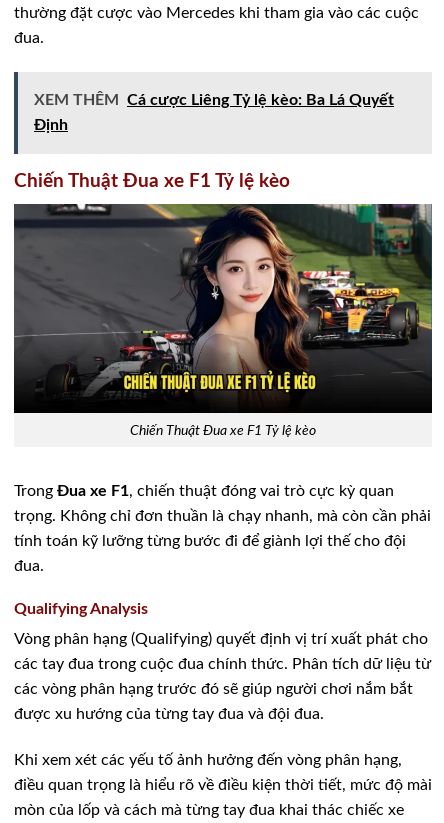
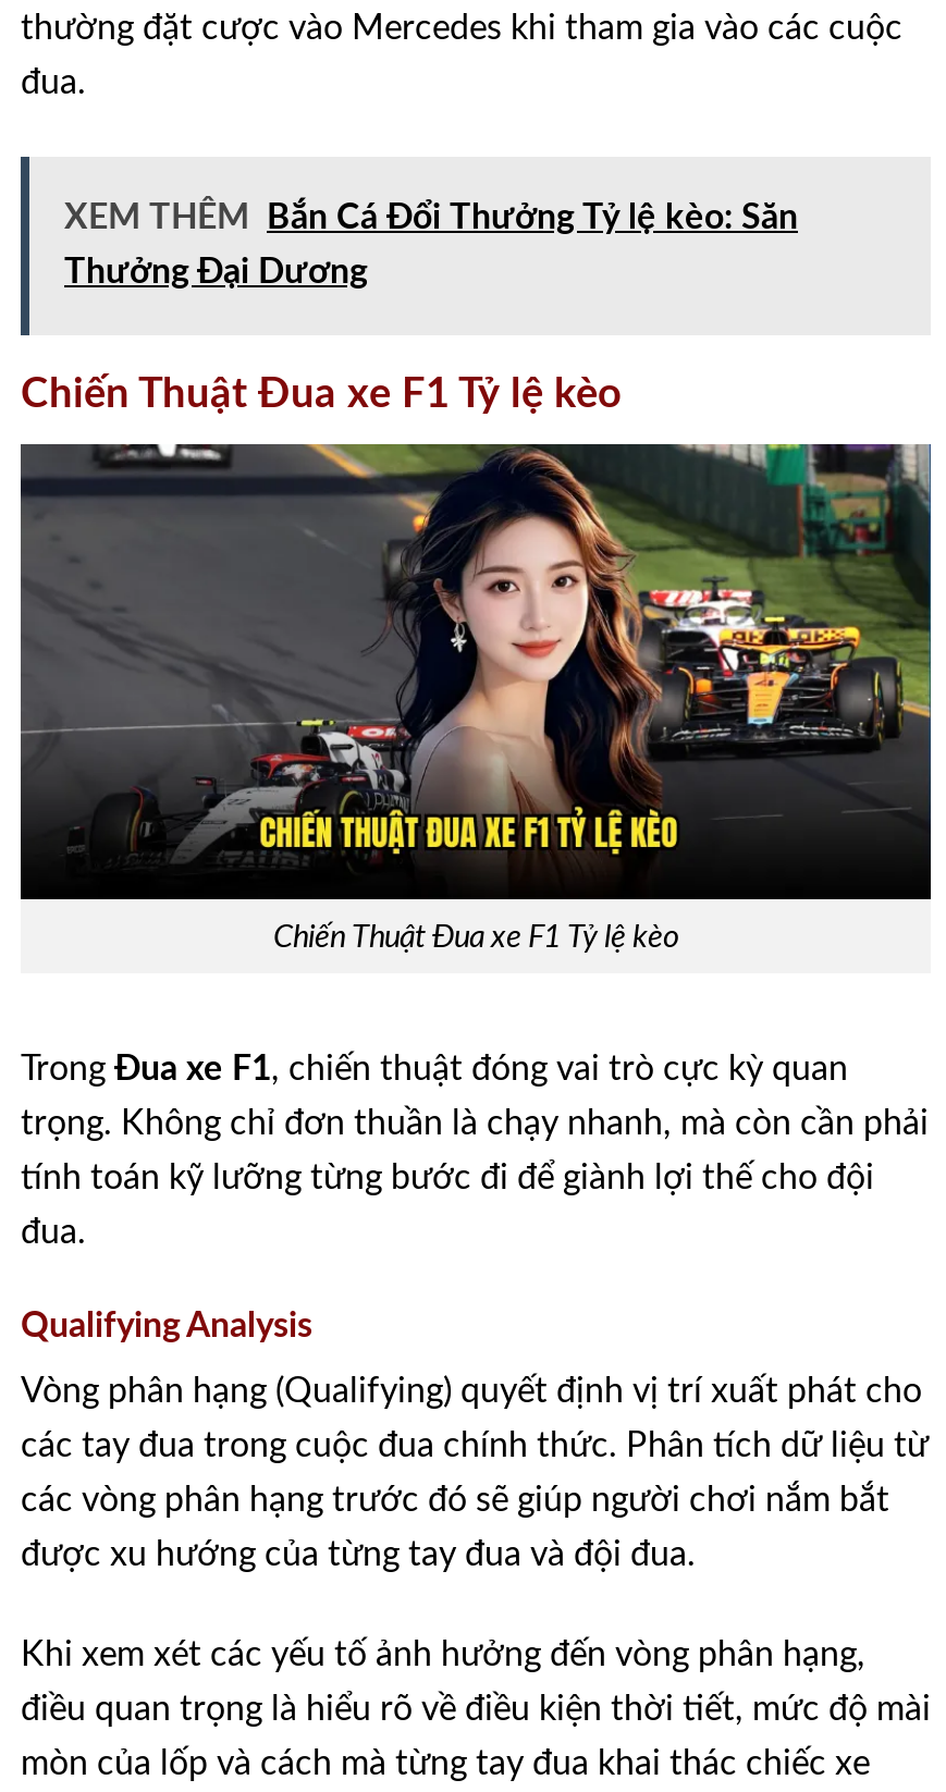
[34,92,394,108] XEM THÊM Cá cược Liêng Tỷ lệ kèo: Ba Lá Quyết -> [64,201,798,236] XEM THÊM Bắn Cá Đổi Thưởng Tỷ lệ kèo: Săn
[34,117,68,133] Định -> [64,255,367,290] Thưởng Đại Dương

